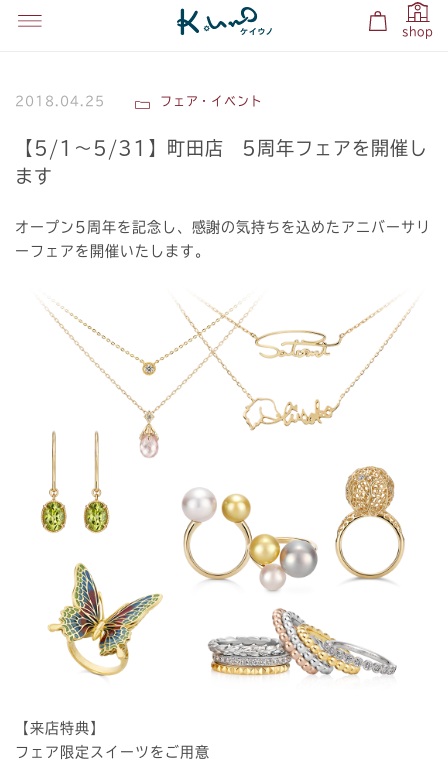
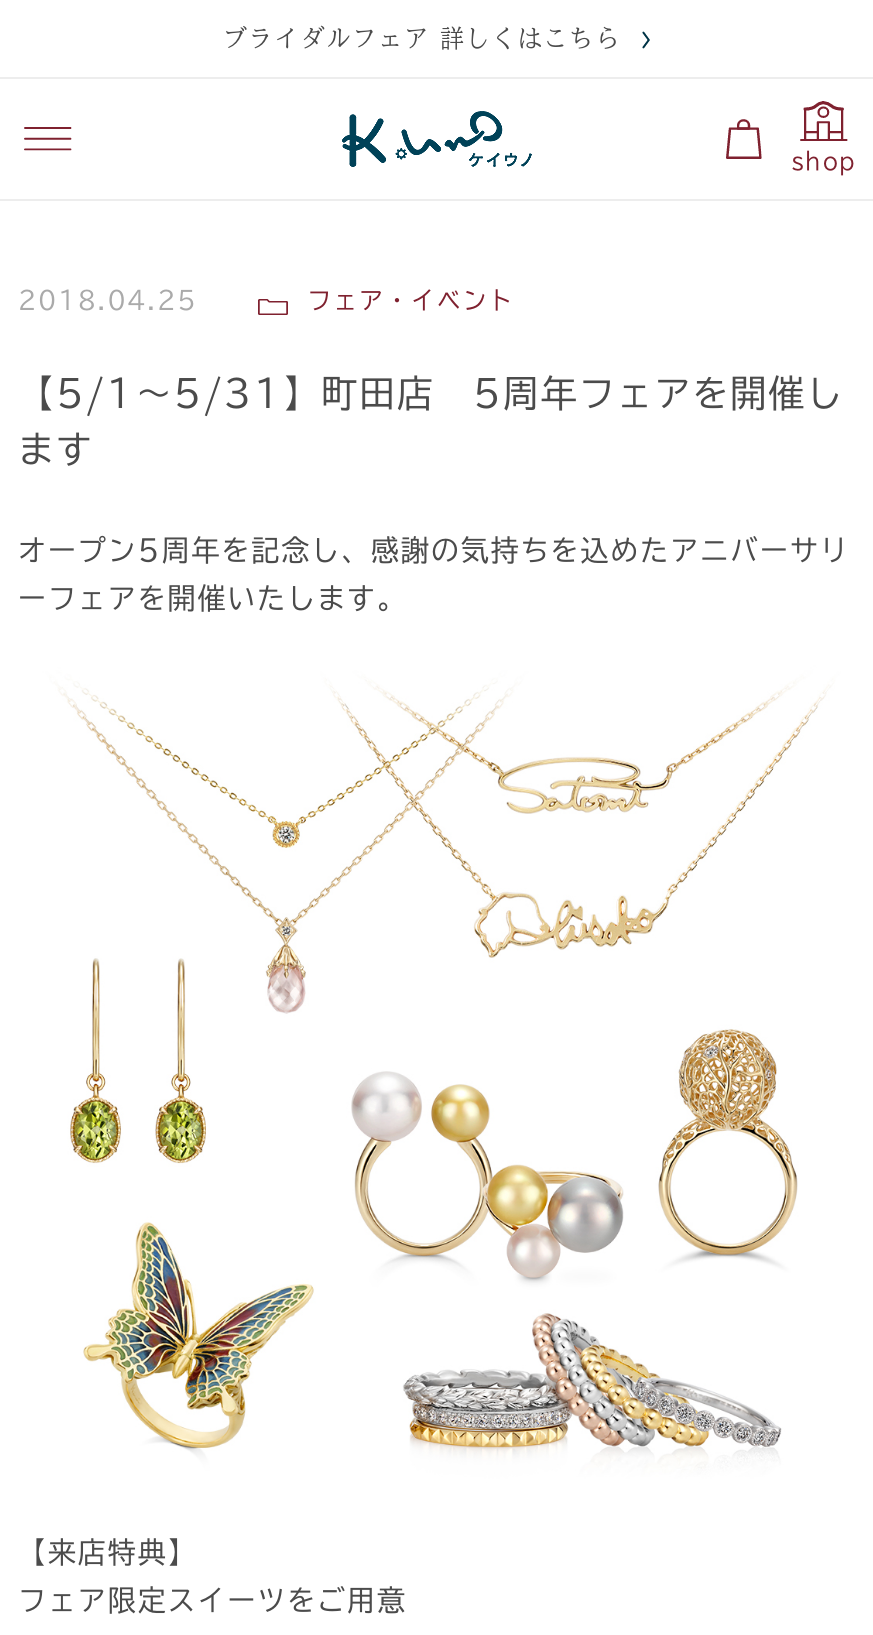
none -> [223,25,621,49] ブライダルフェア 詳しくはこちら

